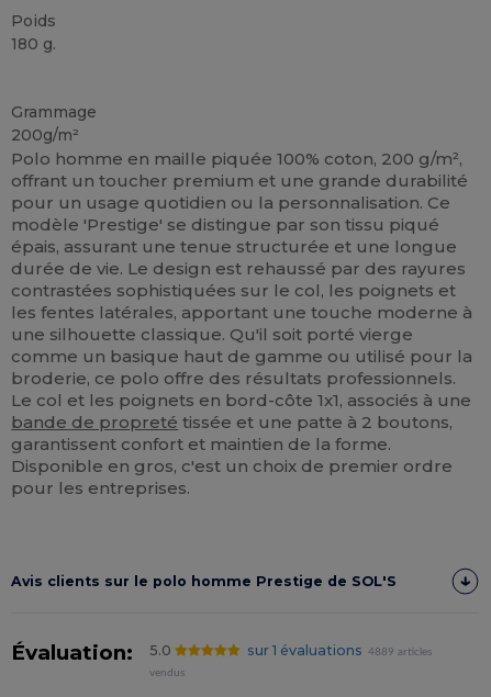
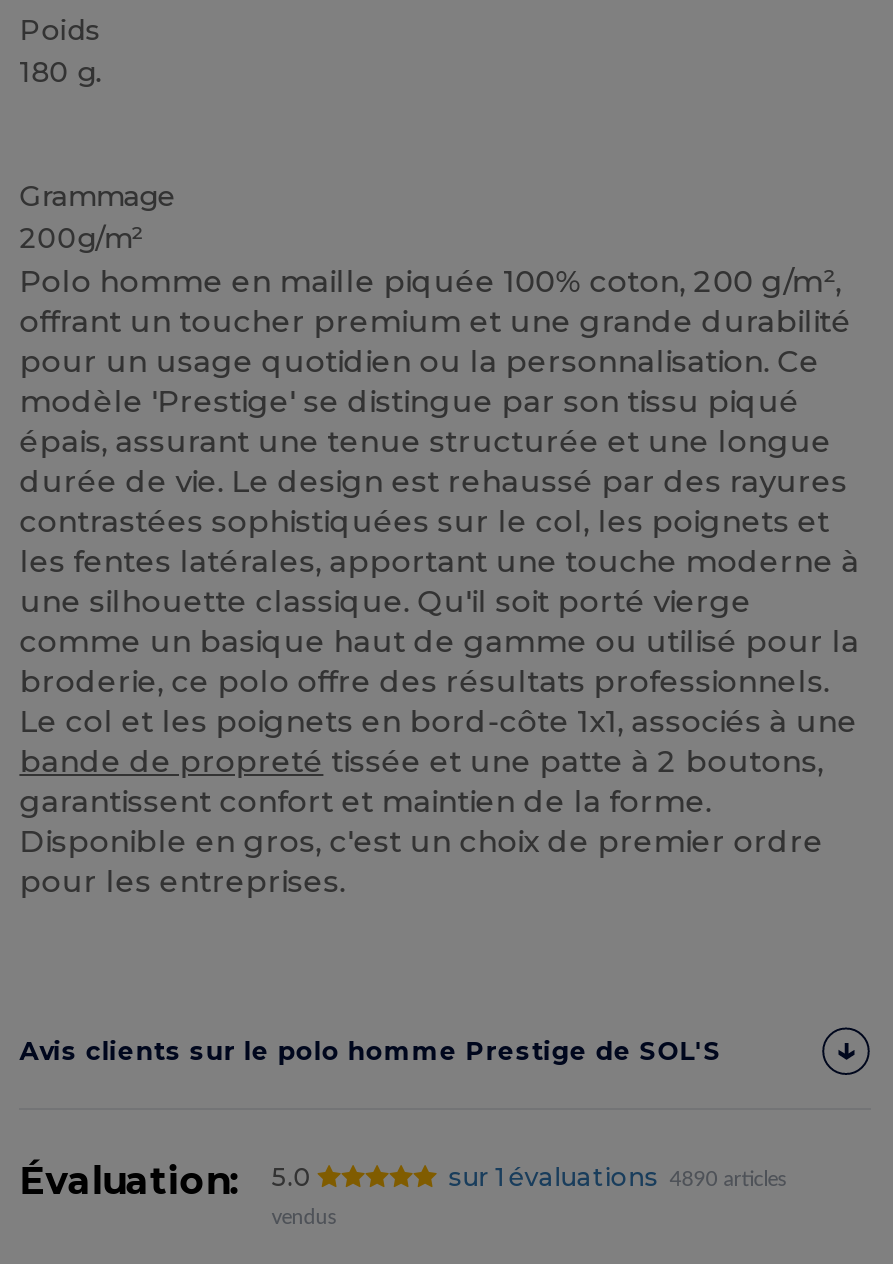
[247,642,432,659] sur 1 évaluations 4889 articles -> [448,1162,785,1192] sur 1 évaluations 4890 articles

